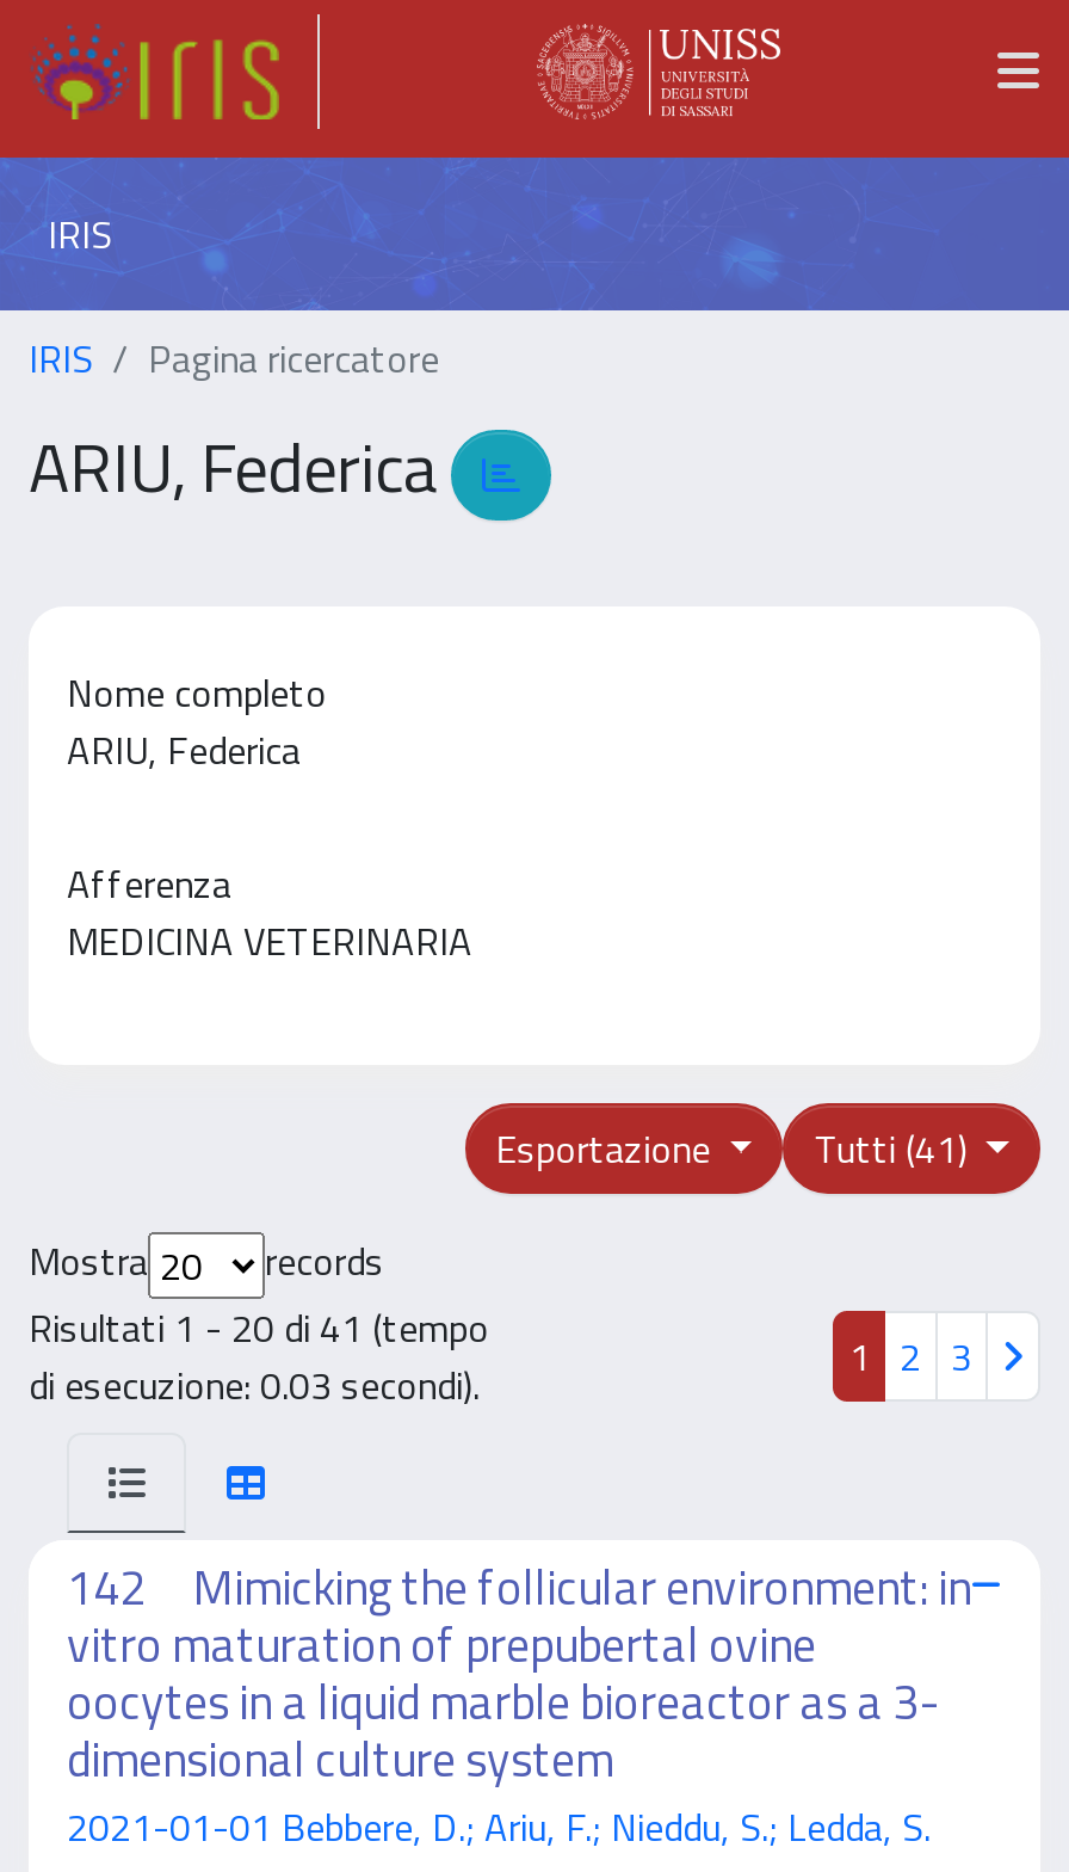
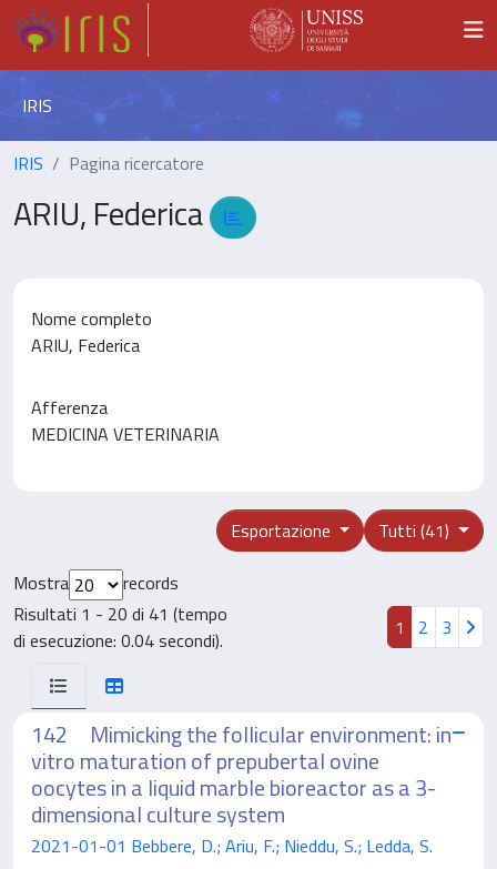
[29,1356,480,1413] di esecuzione: 0.03 secondi). -> [13,627,223,653] di esecuzione: 0.04 secondi).

